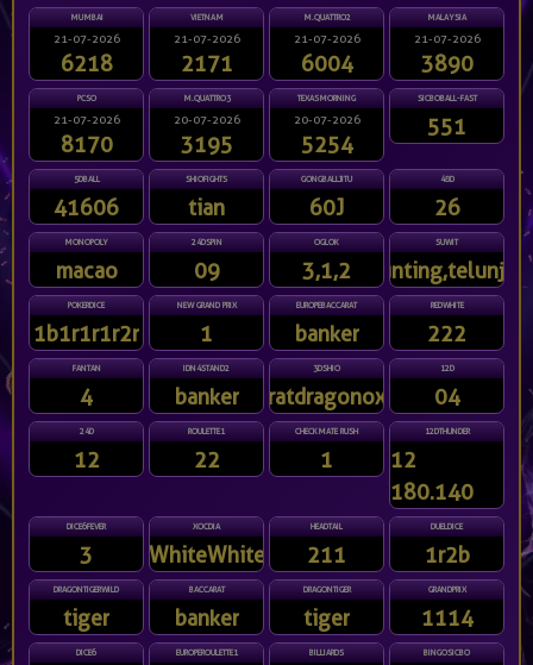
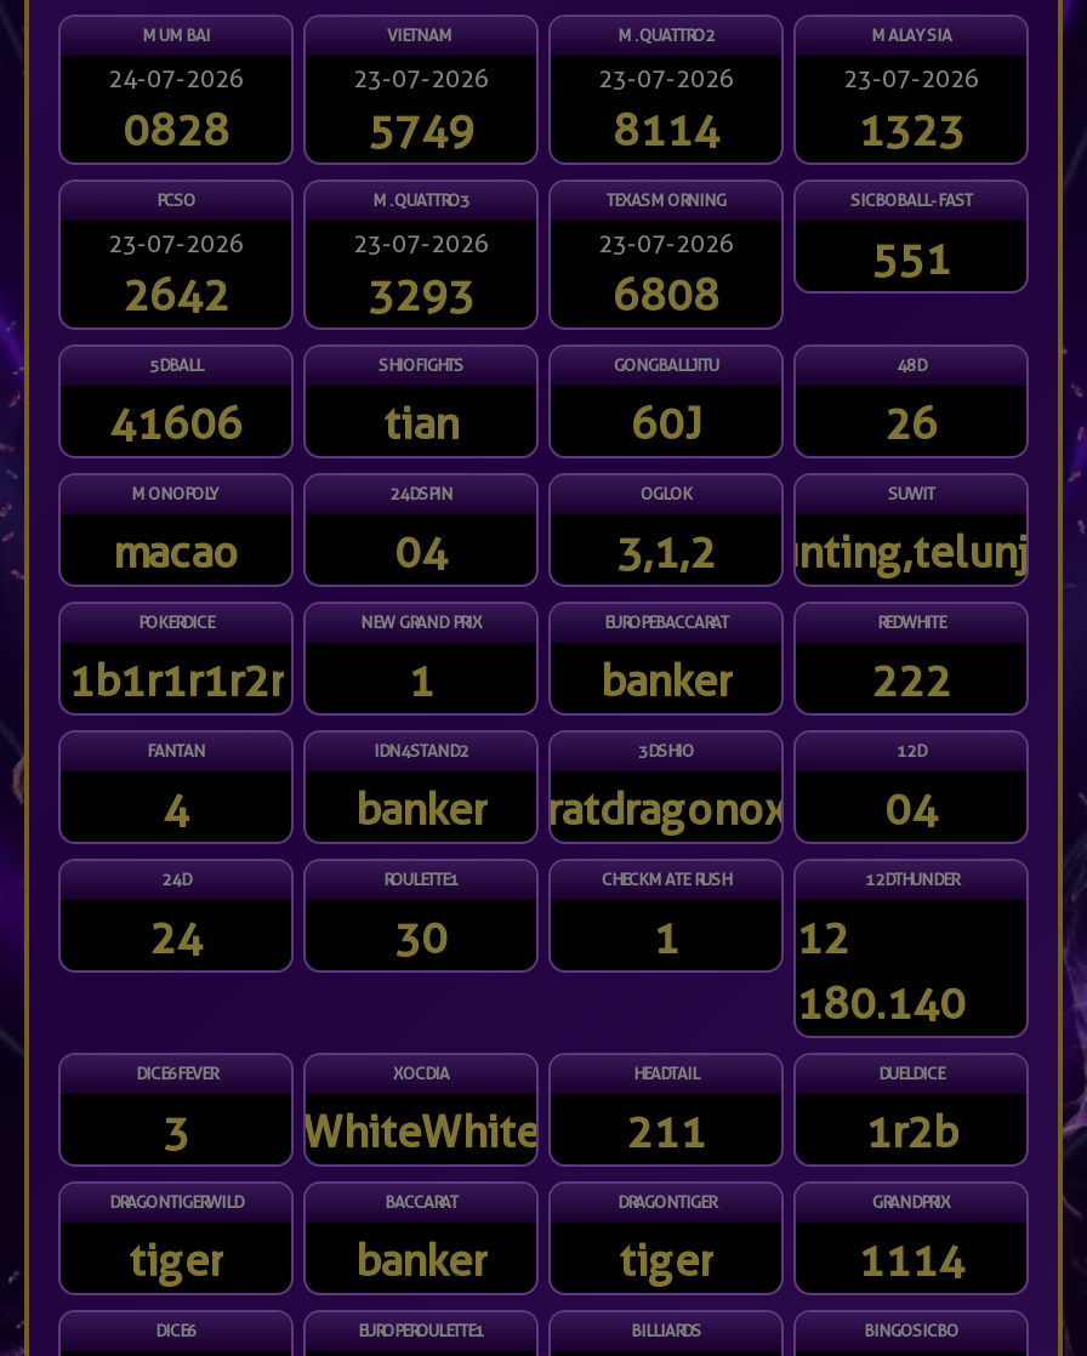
[53,32,120,45] 21-07-2026 -> [108,64,244,91] 24-07-2026
[173,32,240,45] 21-07-2026 -> [353,64,489,91] 23-07-2026
[293,32,360,45] 21-07-2026 -> [598,64,734,91] 23-07-2026
[413,32,480,45] 21-07-2026 -> [843,64,979,91] 23-07-2026
[60,51,112,76] 6218 -> [123,103,229,154] 0828
[180,51,233,76] 2171 -> [368,103,474,154] 5749
[300,51,353,76] 6004 -> [613,103,719,154] 8114
[421,51,473,76] 3890 -> [858,103,964,154] 1323
[53,112,120,126] 21-07-2026 -> [108,229,244,256] 23-07-2026
[173,112,240,126] 20-07-2026 -> [353,229,489,256] 23-07-2026
[293,112,360,126] 20-07-2026 -> [598,229,734,256] 23-07-2026
[60,131,112,156] 8170 -> [123,268,229,319] 2642
[180,131,233,156] 3195 -> [368,268,474,319] 3293
[300,131,353,156] 5254 -> [613,268,719,319] 6808
[193,258,220,283] 09 -> [394,525,448,576] 04
[73,447,99,472] 12 -> [149,911,203,962] 24
[193,447,220,472] 22 -> [394,911,448,962] 30

